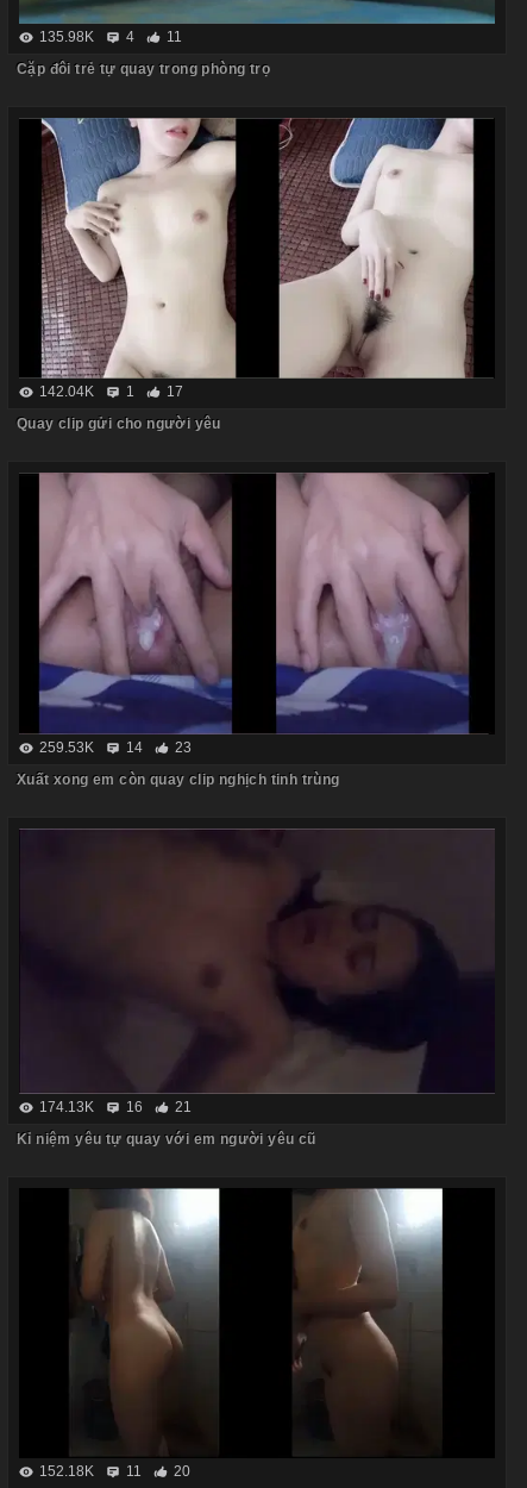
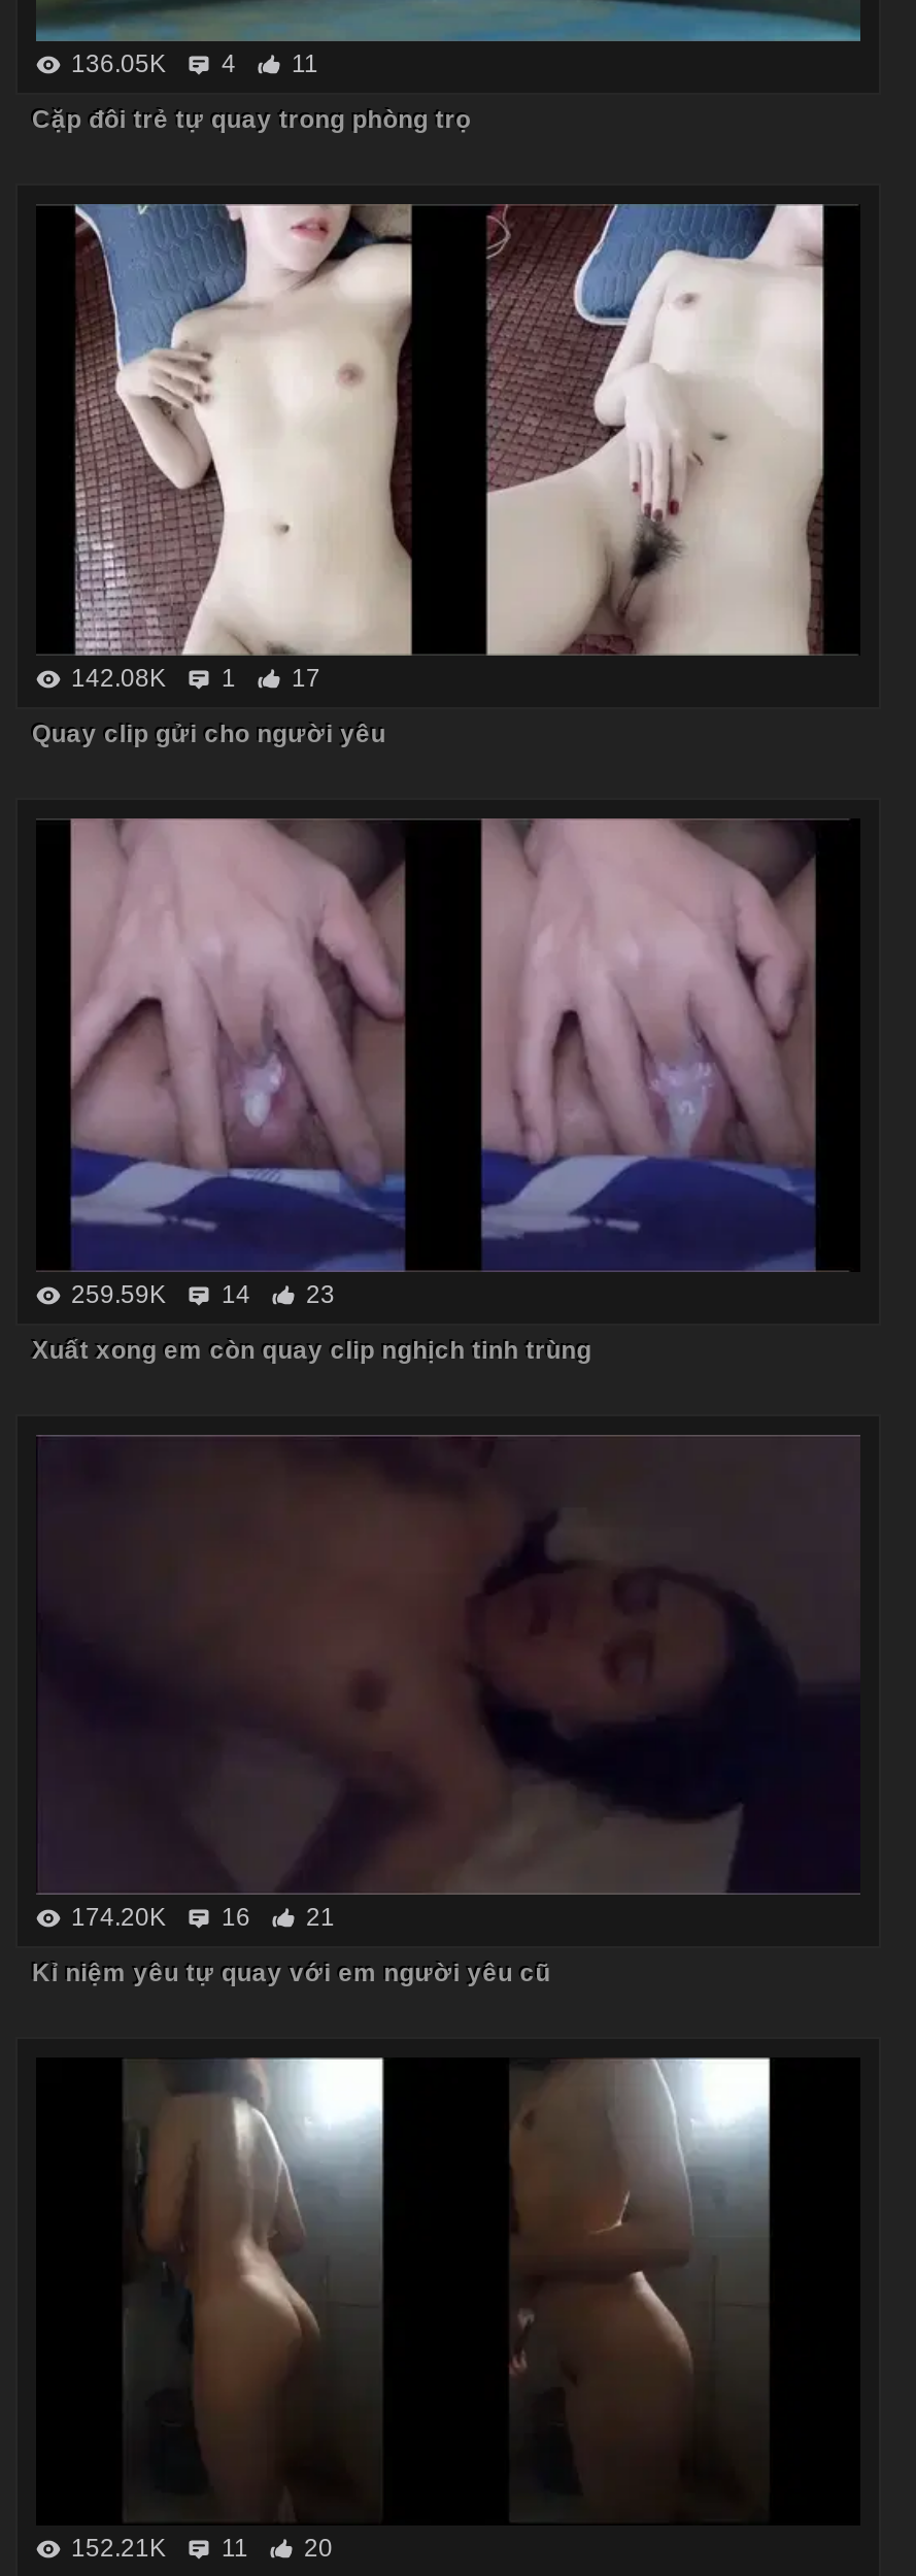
[39,29,182,45] 135.98K 4 11 -> [71,50,318,79] 136.05K 4 11
[39,383,183,399] 142.04K 1 17 -> [71,663,320,692] 142.08K 1 17
[39,739,192,755] 259.53K 14 23 -> [71,1279,335,1308] 259.59K 14 23
[39,1099,192,1115] 174.13K 16 21 -> [71,1902,335,1931] 174.20K 16 21
[39,1463,190,1480] 152.18K 11 20 -> [71,2534,333,2563] 152.21K 11 20

